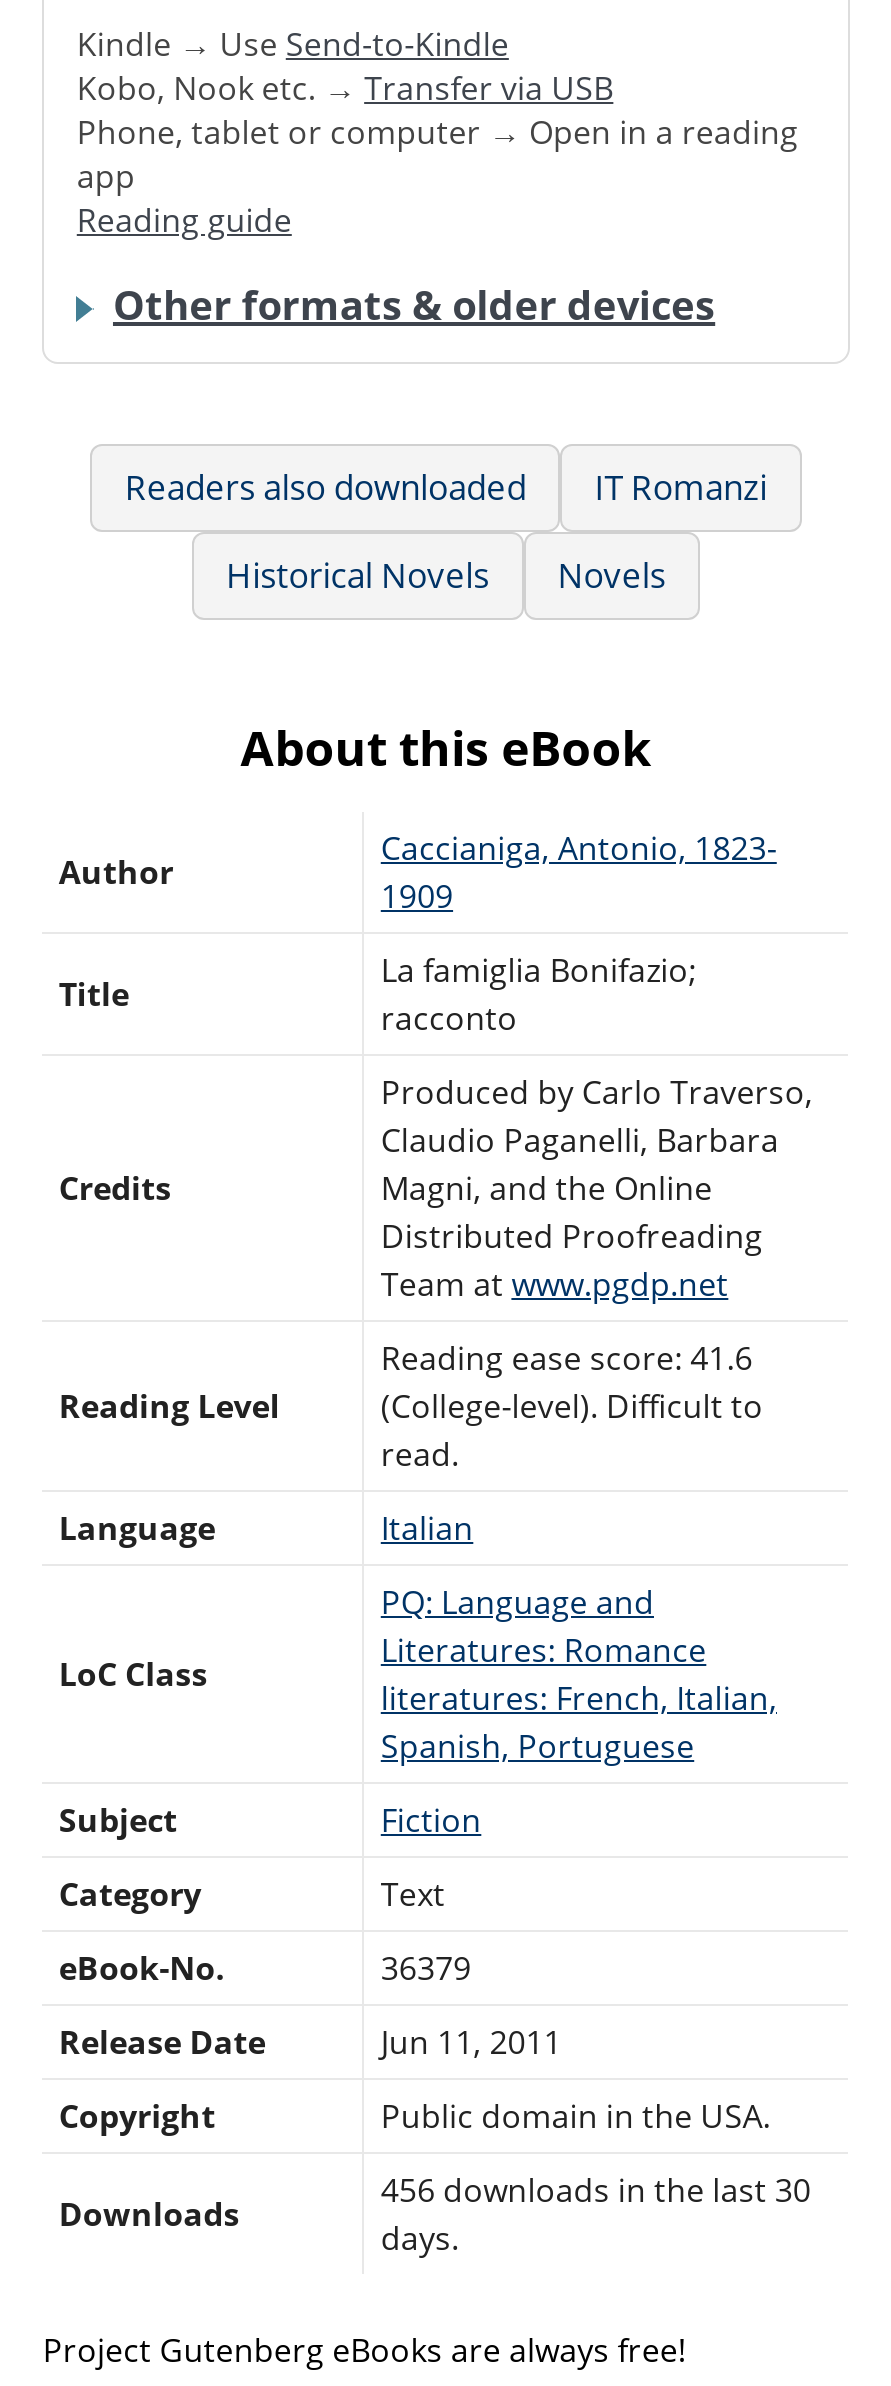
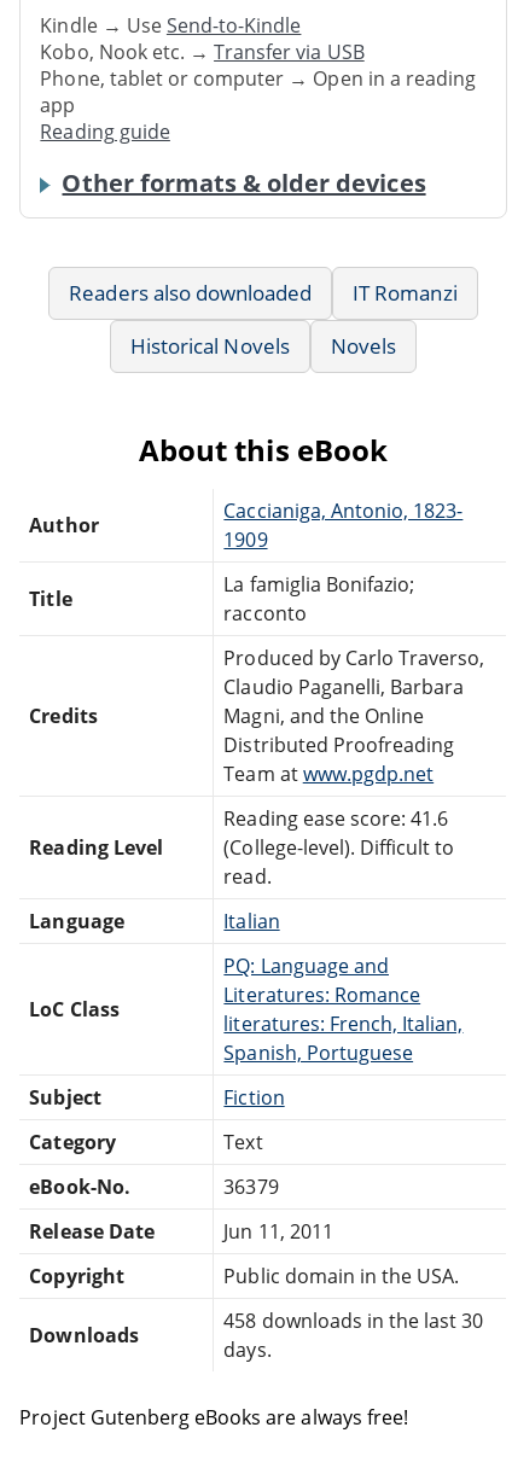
[381,2167,811,2211] 456 downloads in the last 30 -> [224,1307,484,1334] 458 downloads in the last 30

